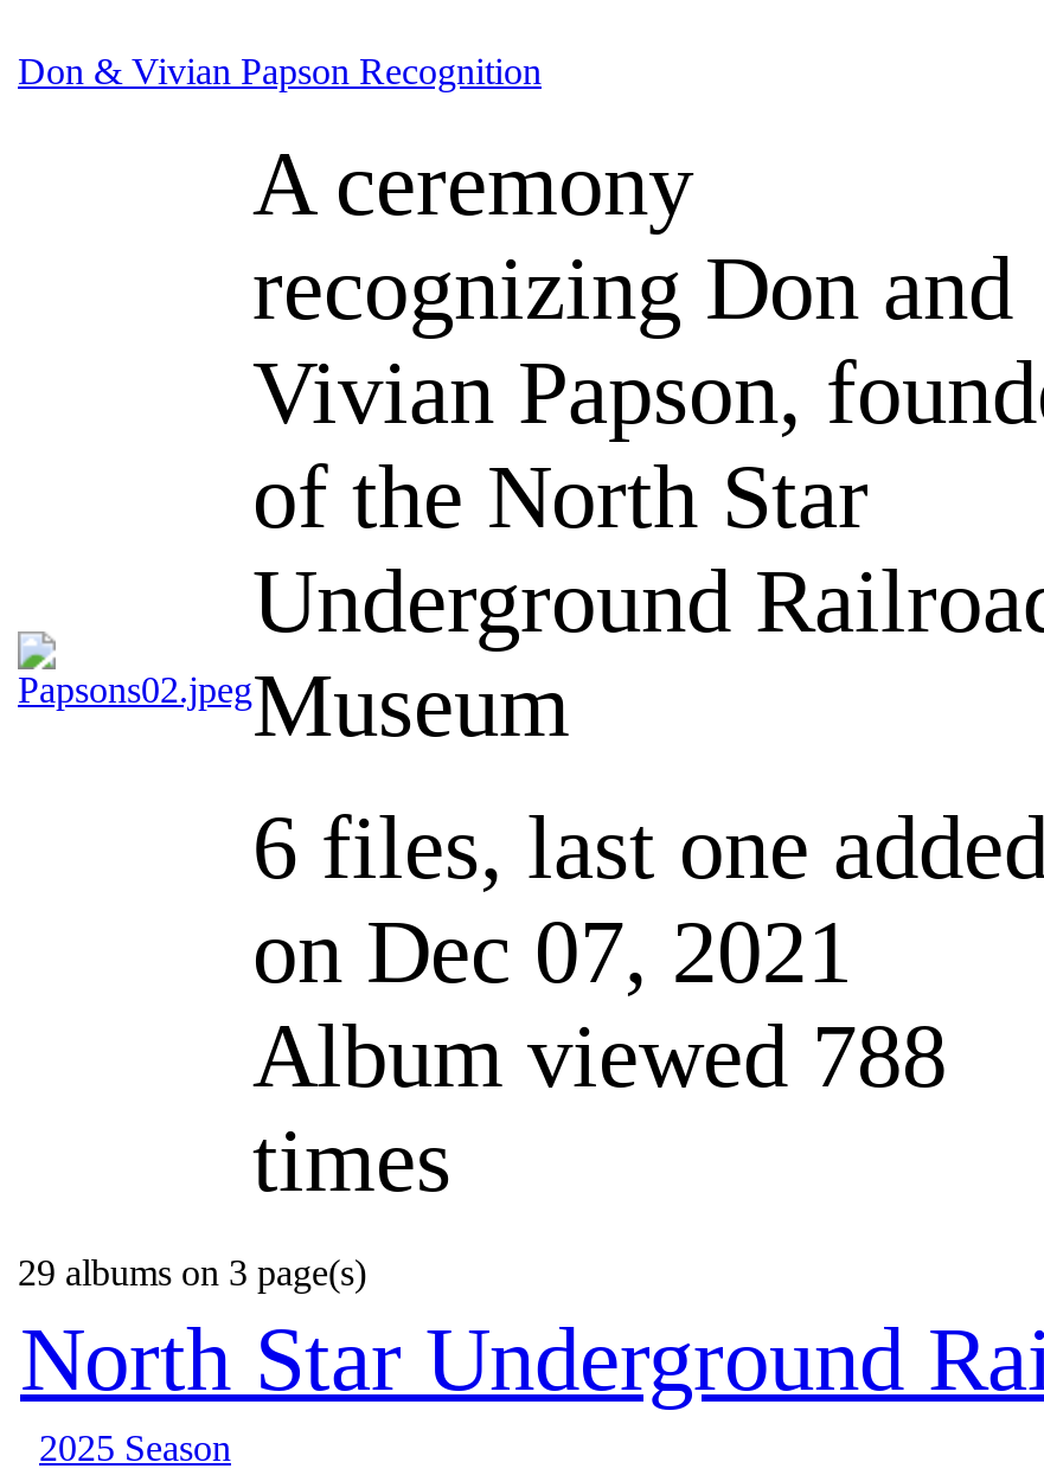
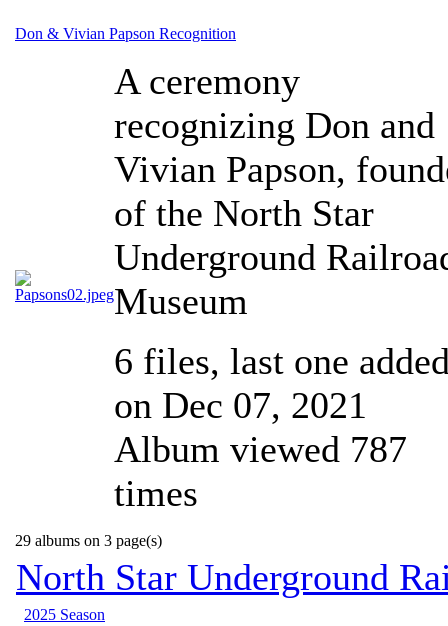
[252,1006,947,1105] Album viewed 788 -> [114,428,407,470] Album viewed 787

